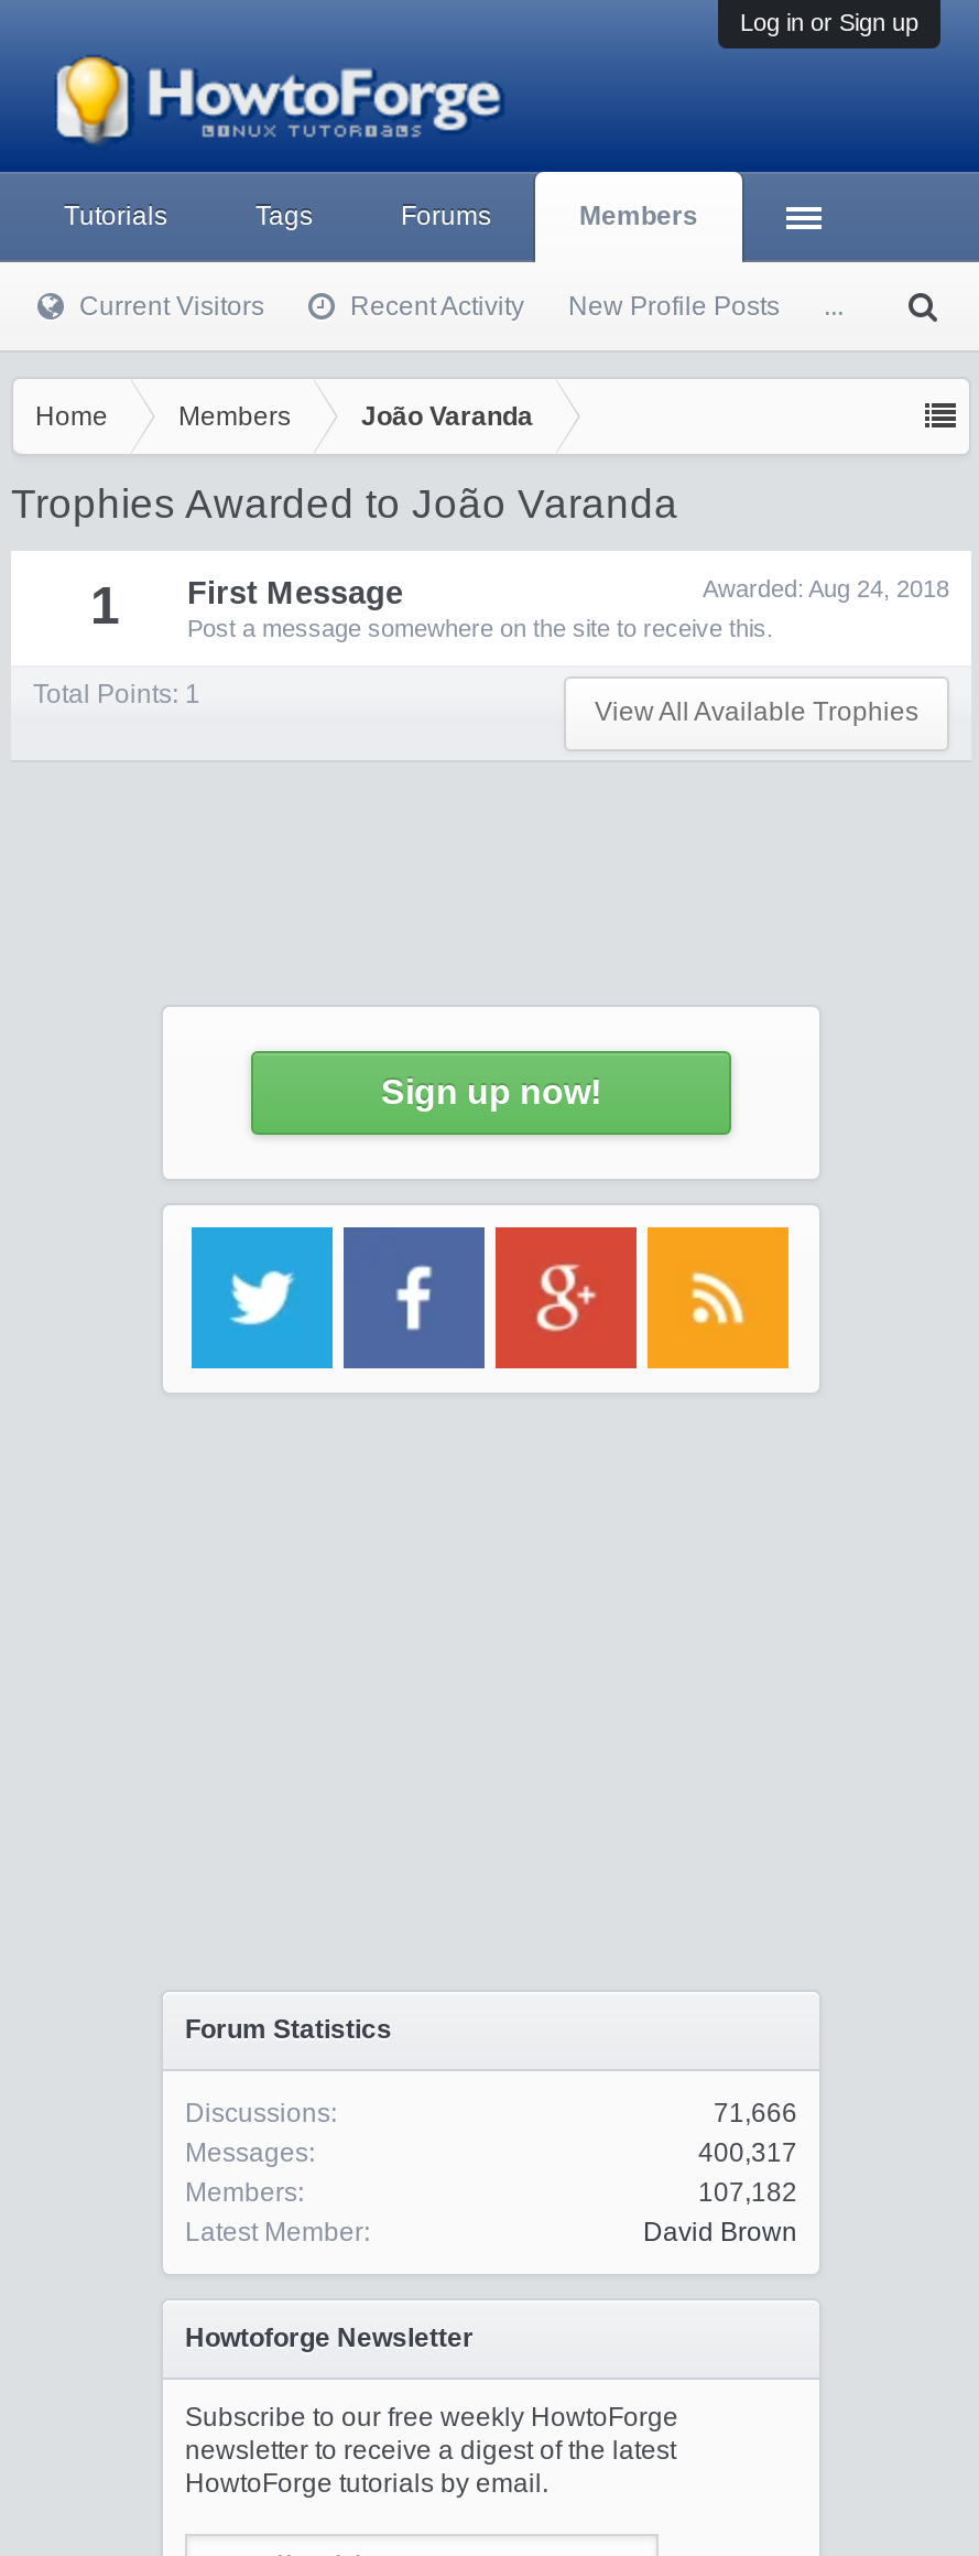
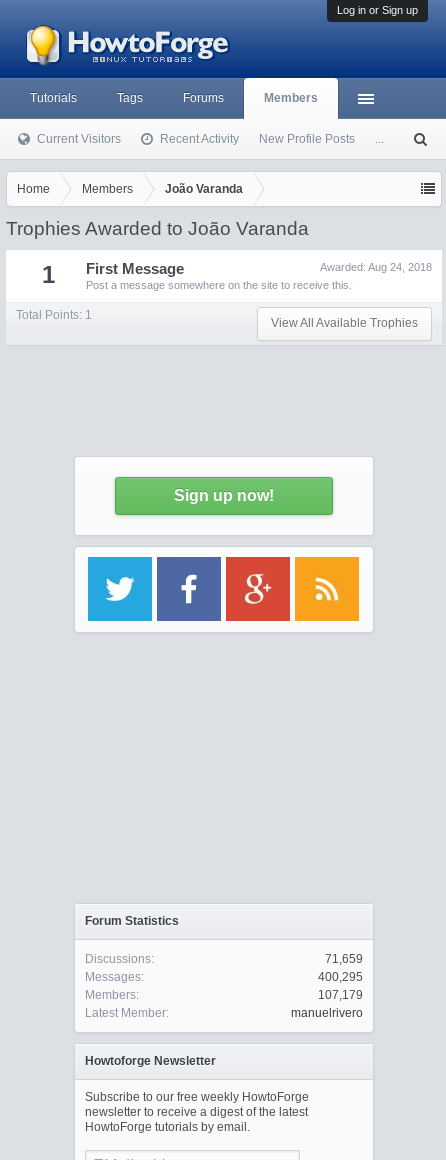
[714,2098,797,2129] 71,666 -> [325,952,363,966] 71,659
[698,2137,797,2168] 400,317 -> [318,970,363,984] 400,295
[698,2177,797,2208] 107,182 -> [318,988,363,1002] 107,179
[643,2217,797,2248] David Brown -> [291,1006,363,1020] manuelrivero

